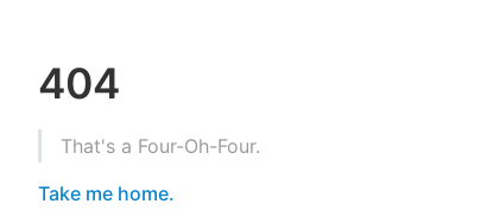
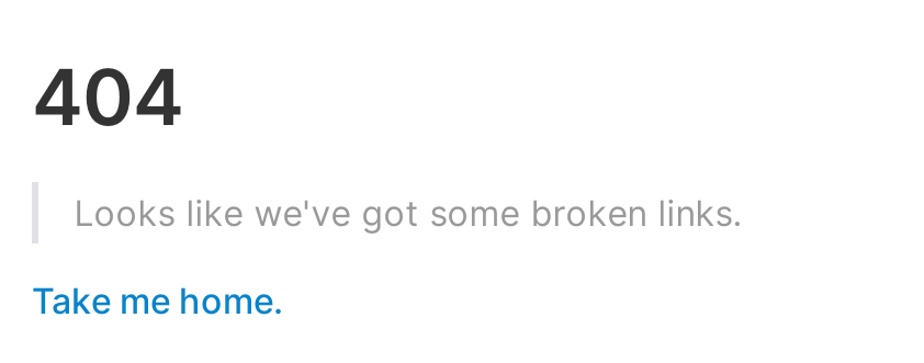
[61,134,260,158] That's a Four-Oh-Four. -> [74,191,741,235] Looks like we've got some broken links.

